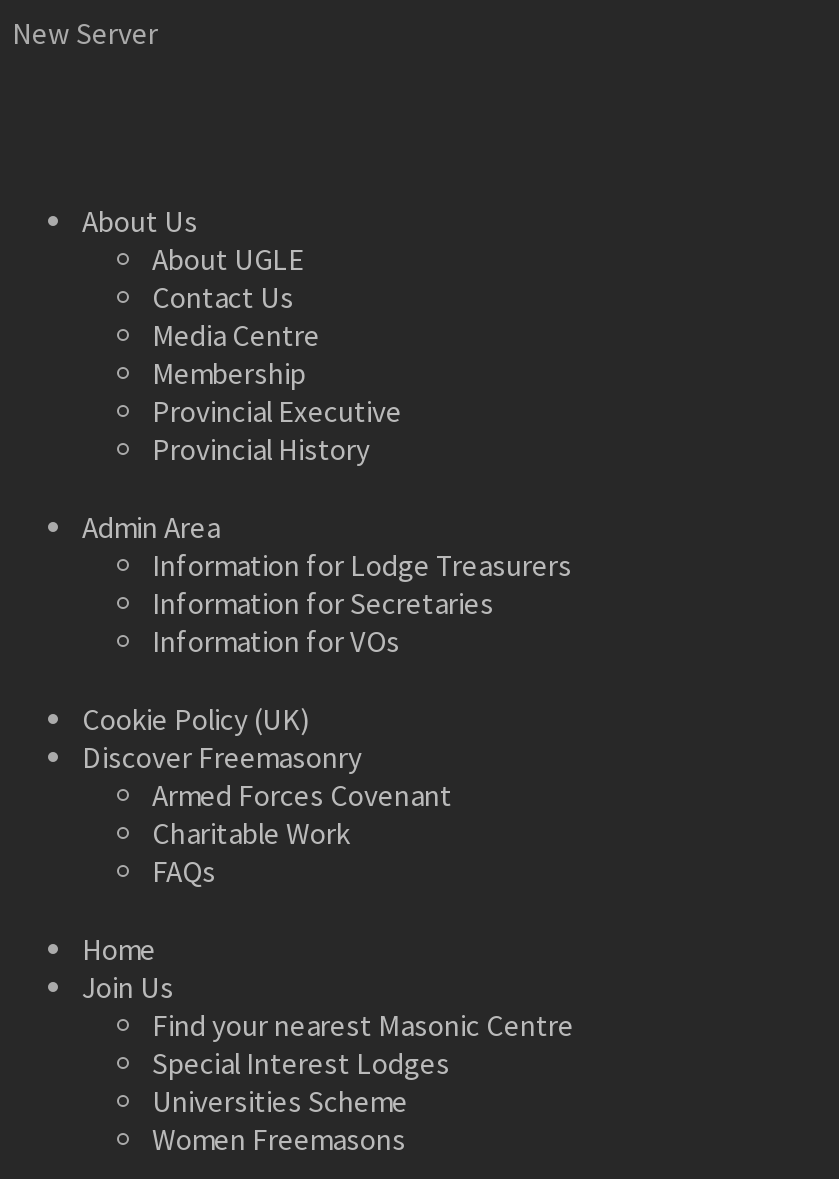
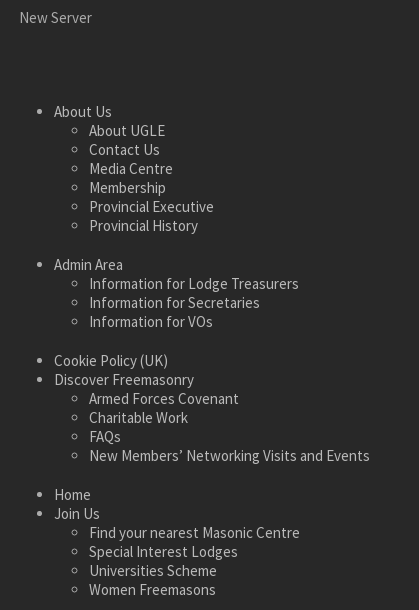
none -> [89,446,370,465] New Members’ Networking Visits and Events

